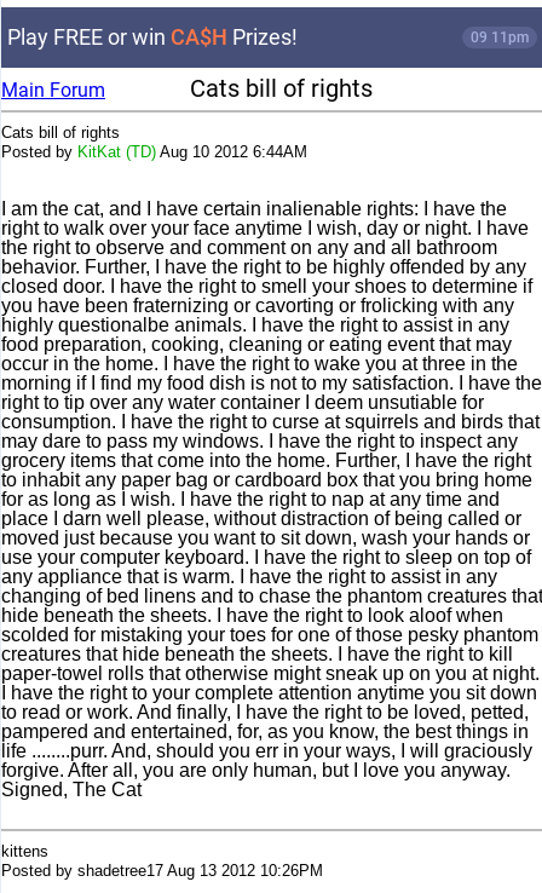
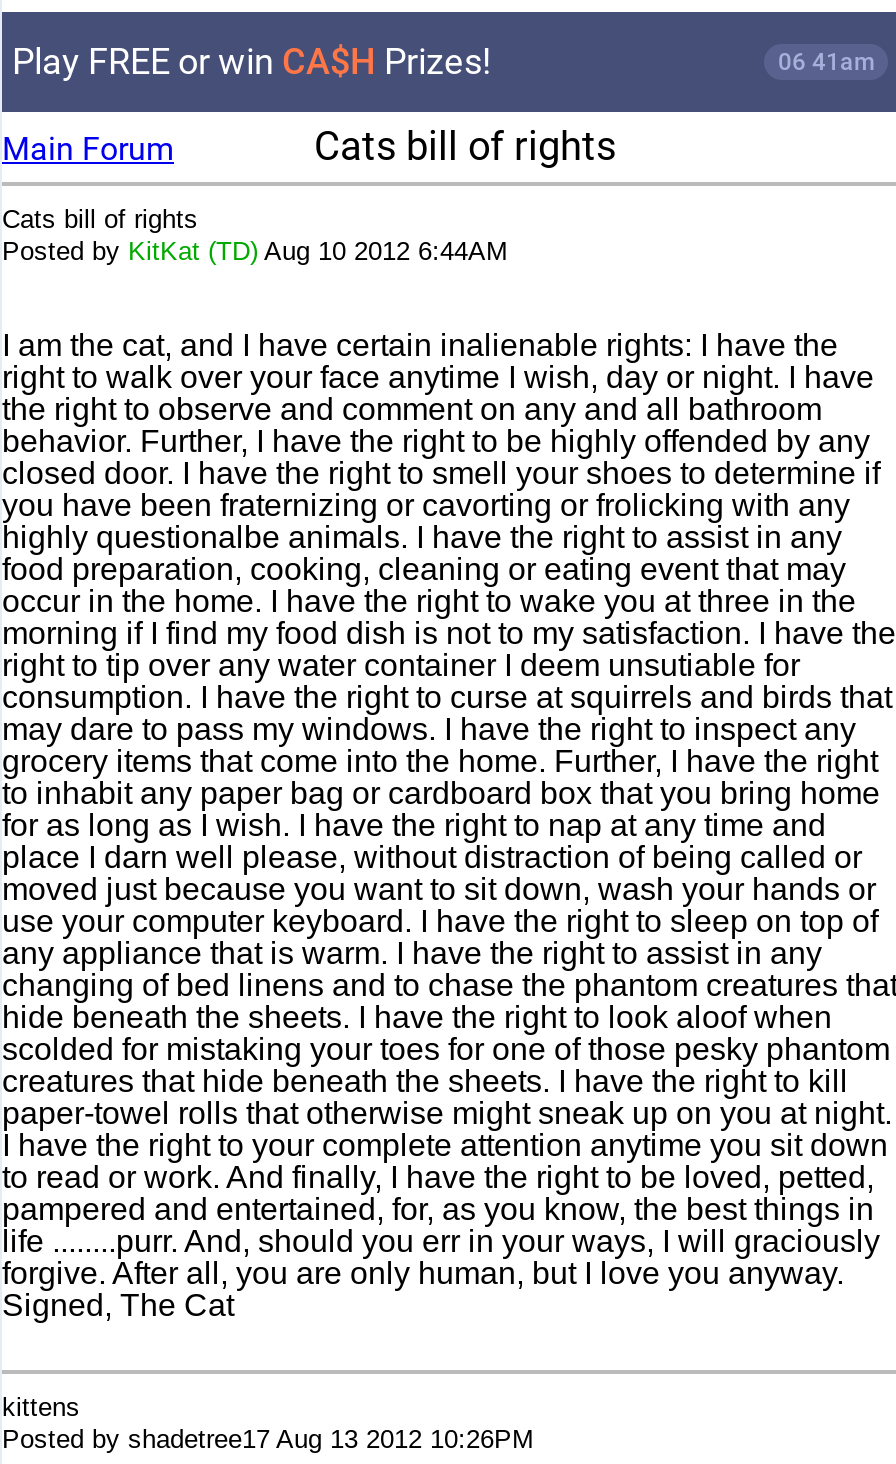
[471,29,529,46] 09:11pm -> [778,48,874,76] 06:41am

